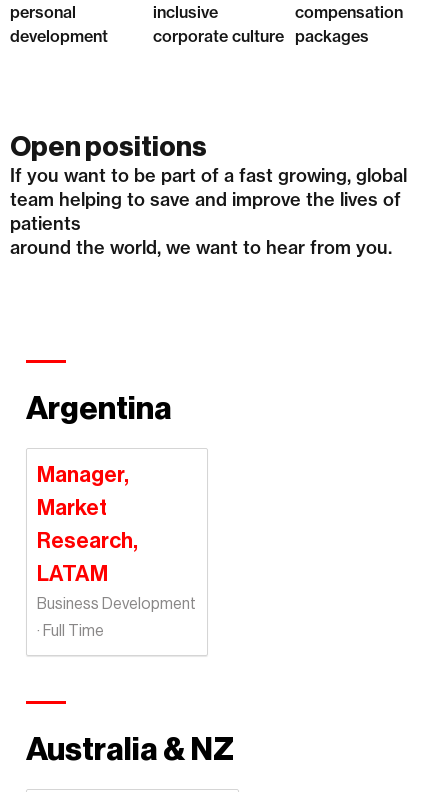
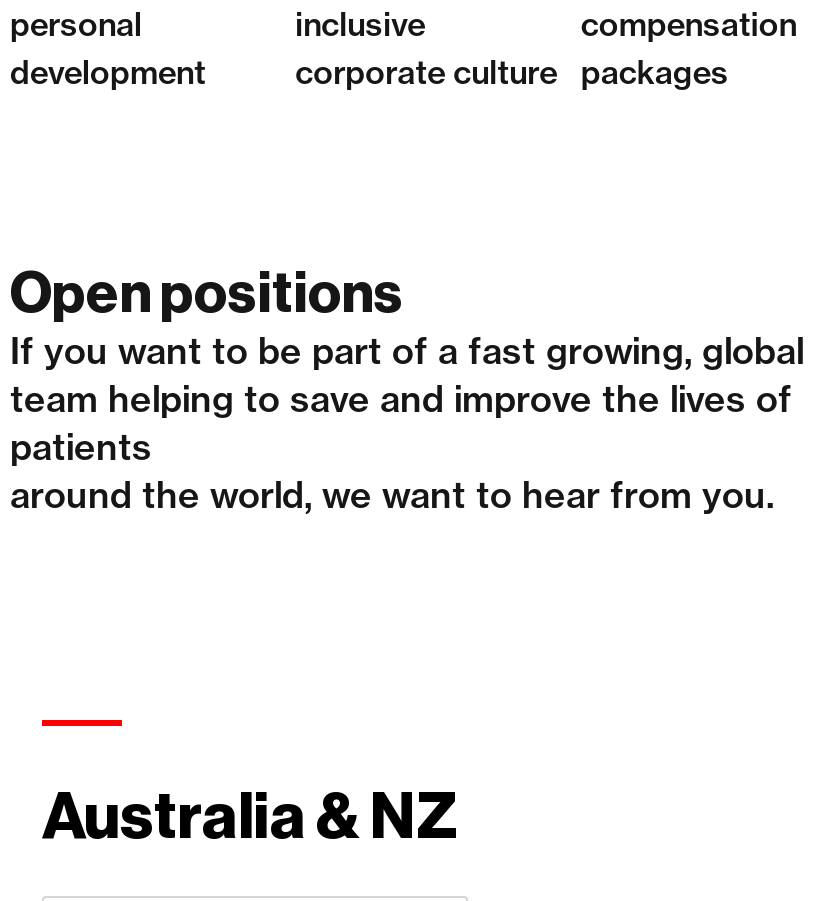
[26,393,196,639] Argentina | Manager, | Market | Research, | LATAM | Business Development | · Full Time -> none

